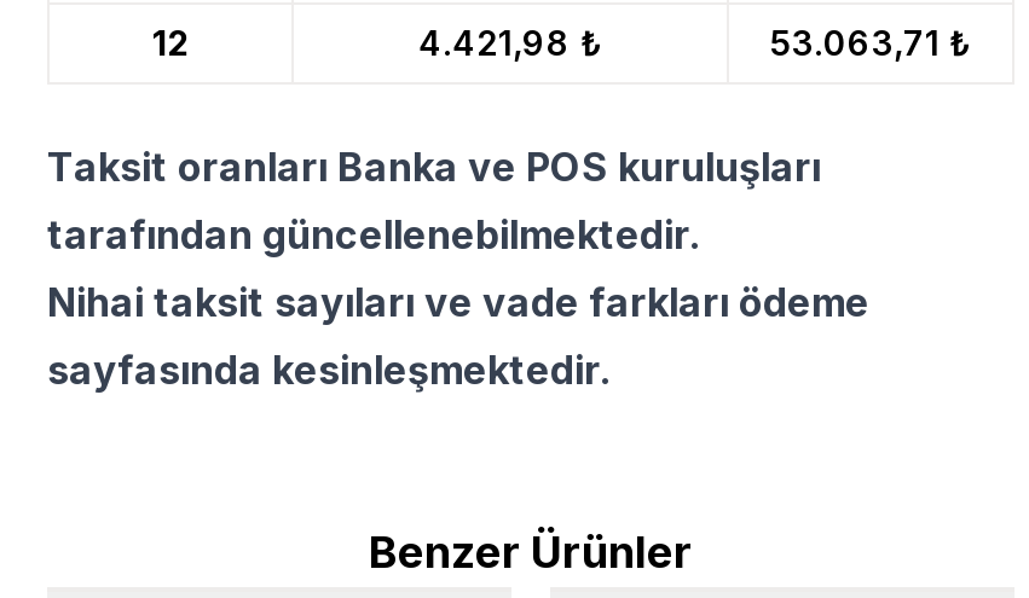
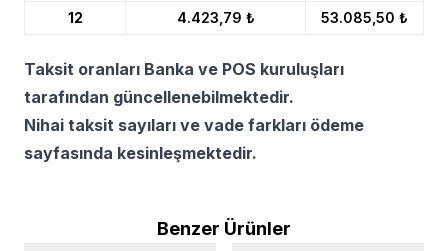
[418,22,602,63] 4.421,98 ₺ -> [176,9,254,26] 4.423,79 ₺
[770,22,971,63] 53.063,71 ₺ -> [321,9,408,26] 53.085,50 ₺

